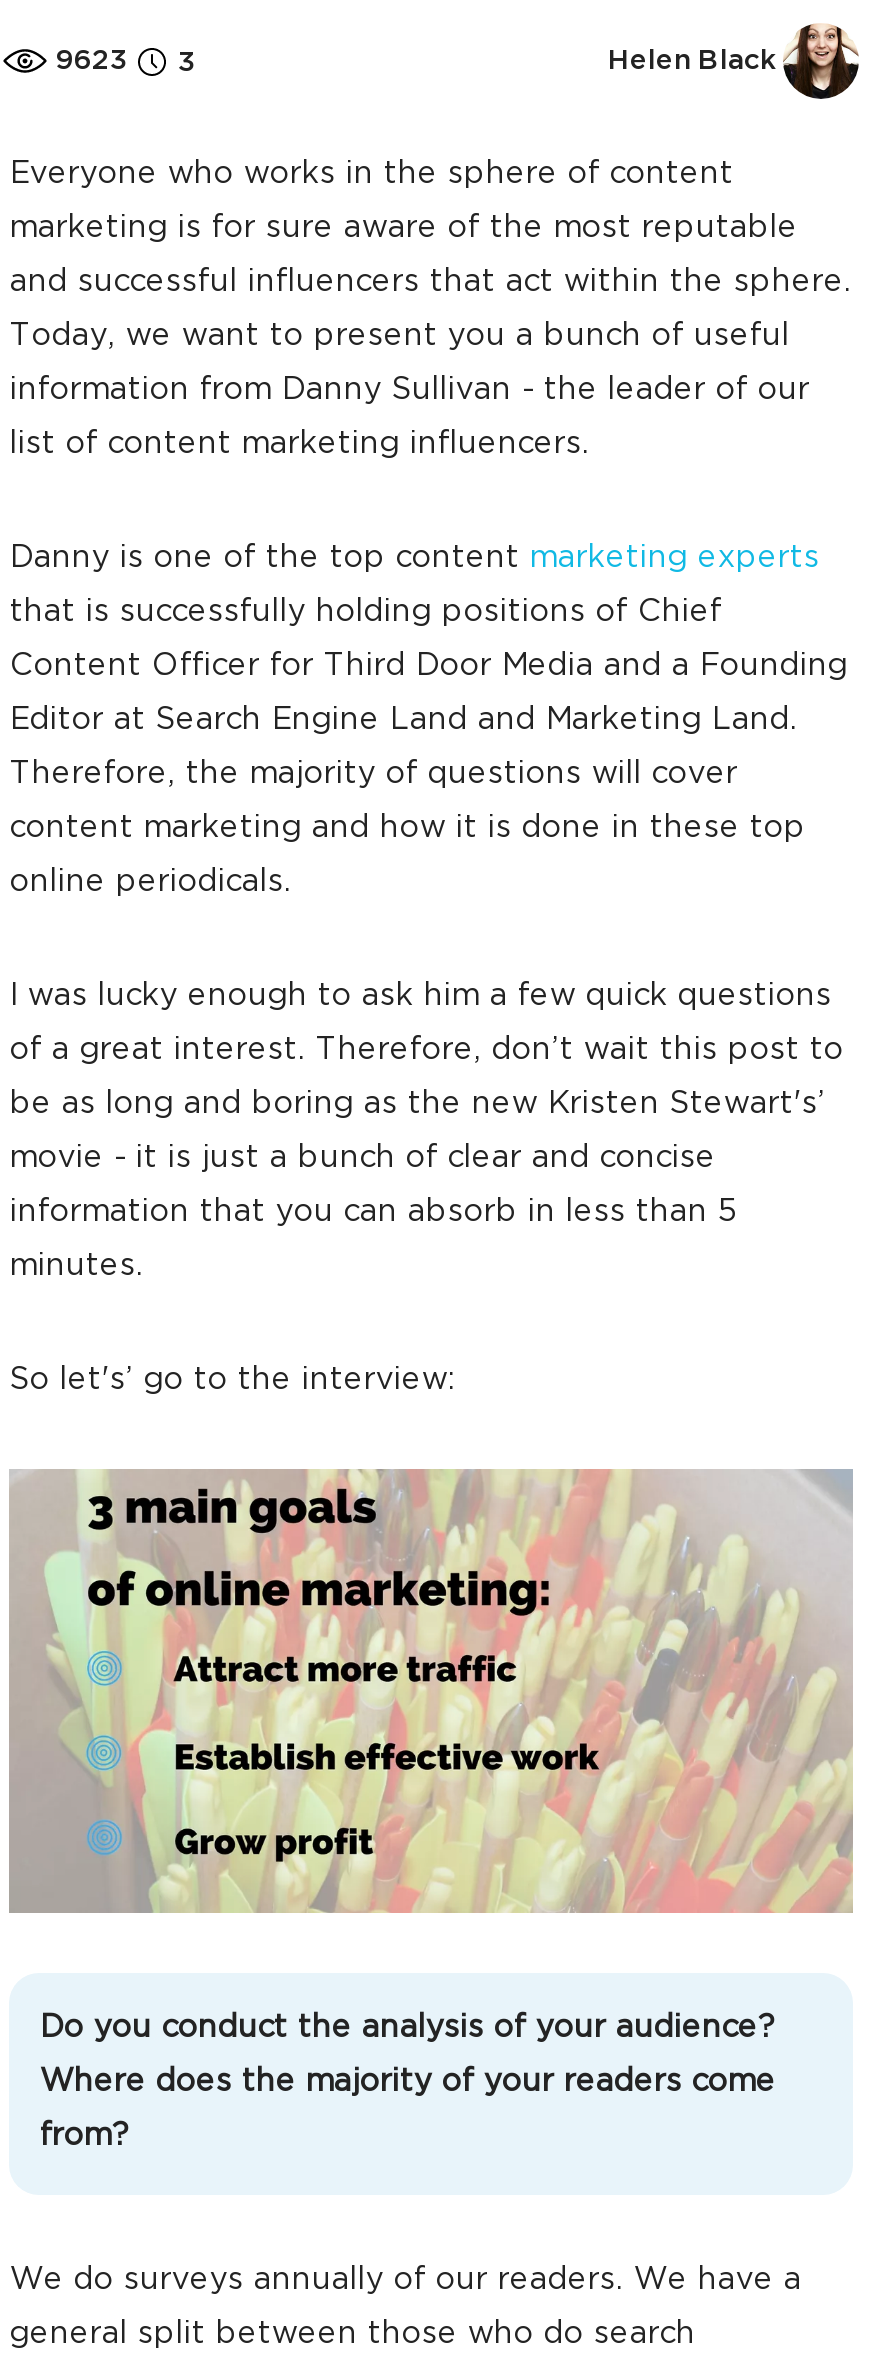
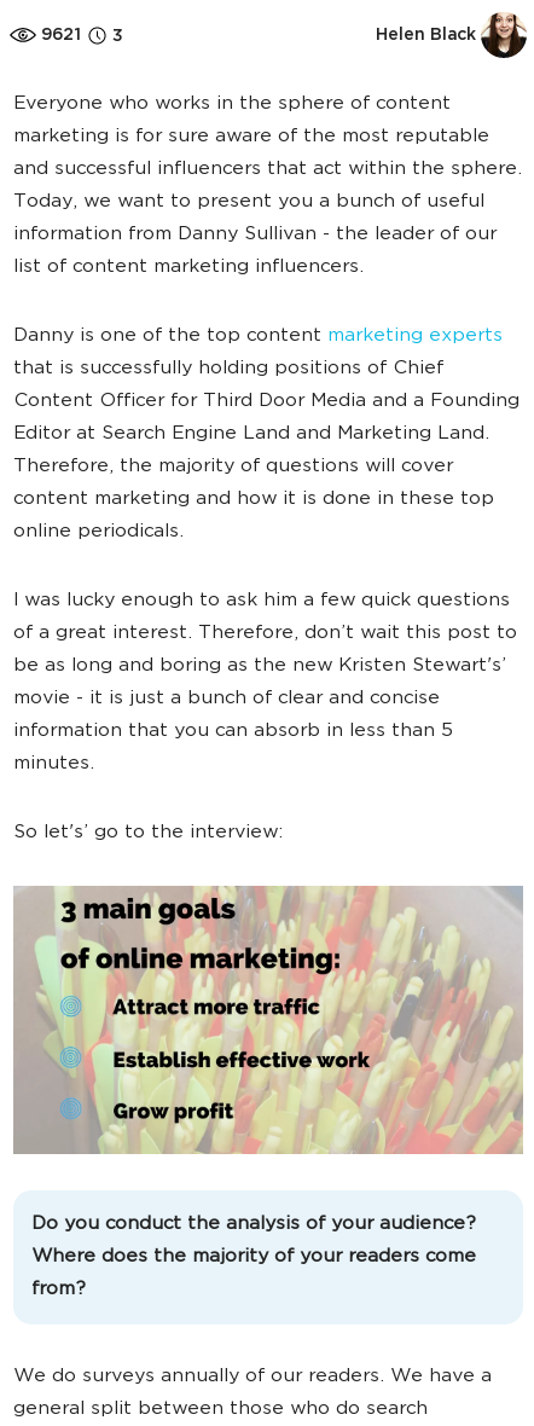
[55,47,193,74] 9623 3 -> [41,27,122,43] 9621 3

